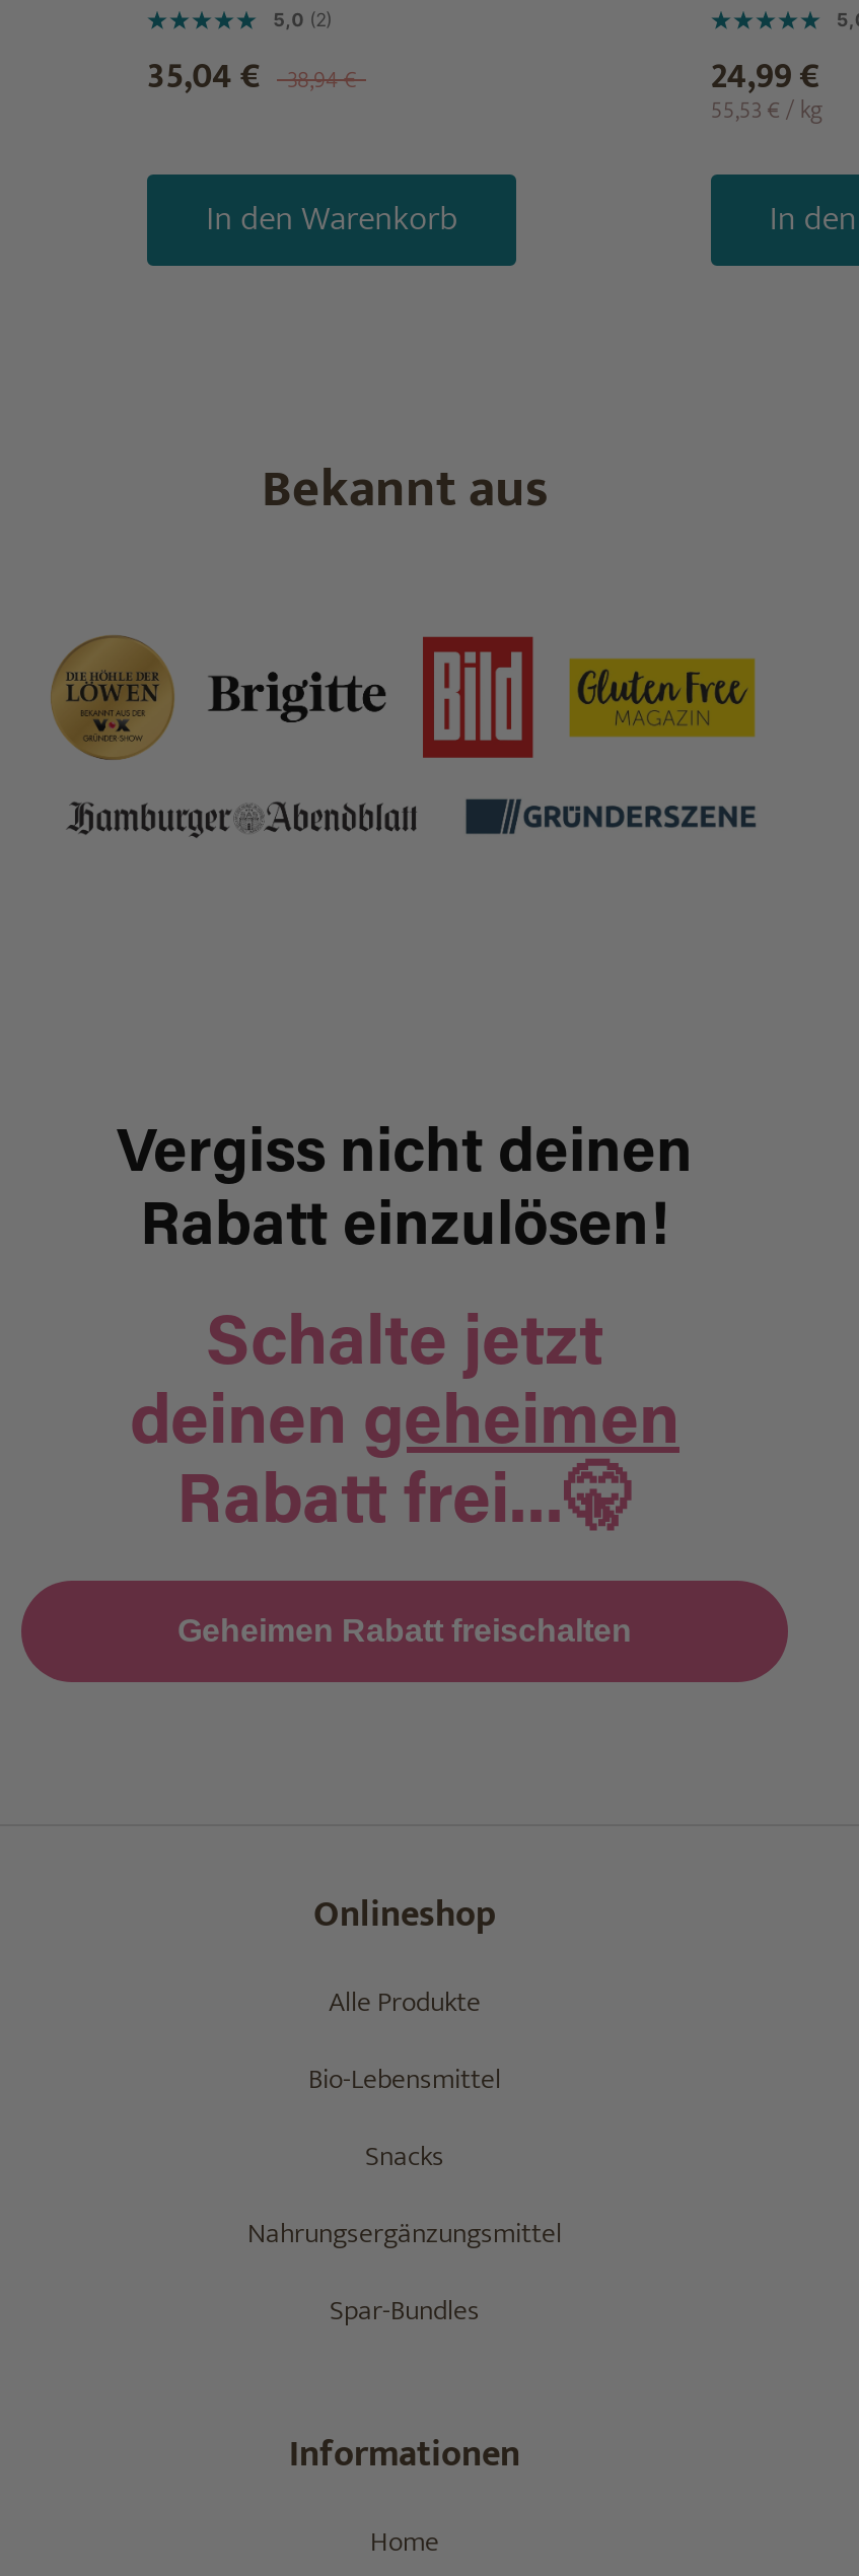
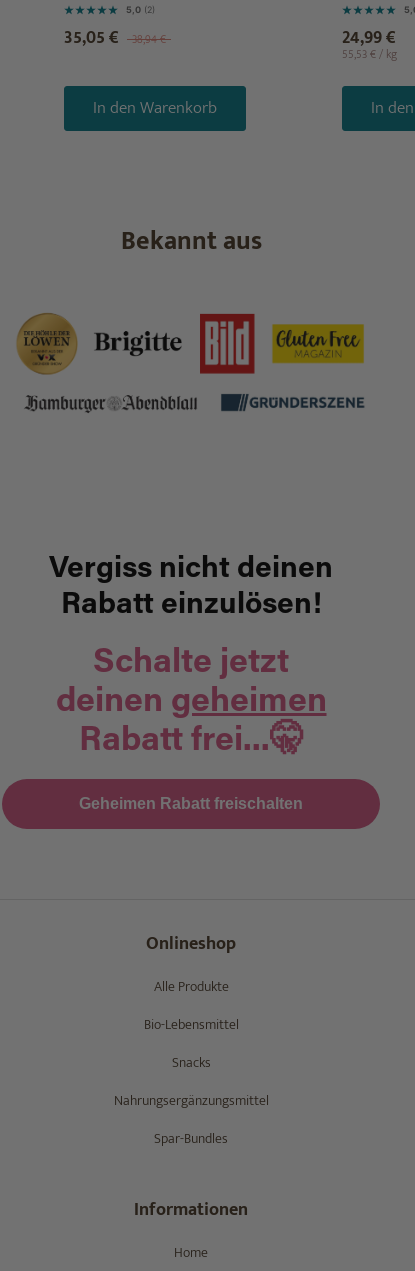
[147,46,261,107] 35,04 € -> [64,23,119,53] 35,05 €

